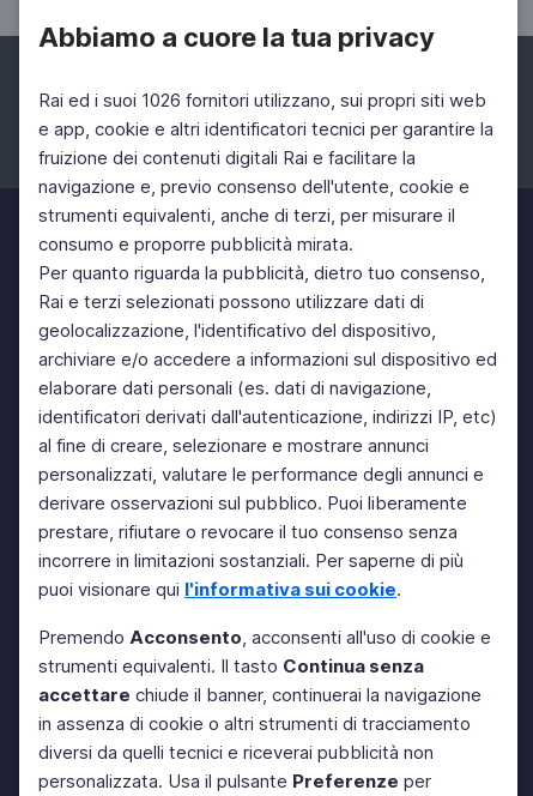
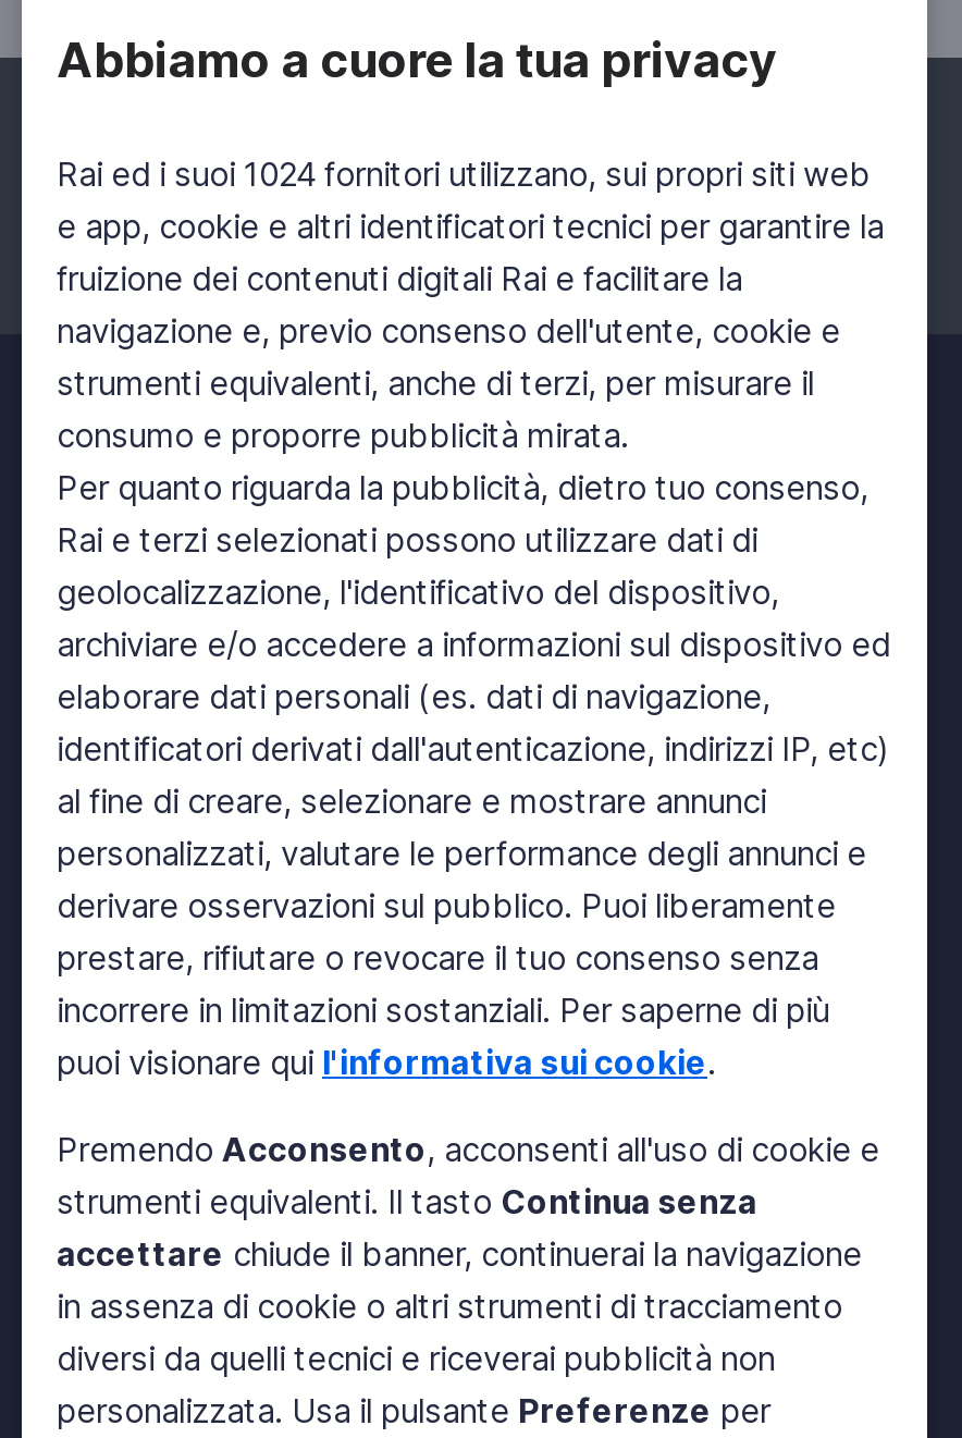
[38,89,486,111] Rai ed i suoi 1026 fornitori utilizzano, sui propri siti web -> [57,153,871,195] Rai ed i suoi 1024 fornitori utilizzano, sui propri siti web

